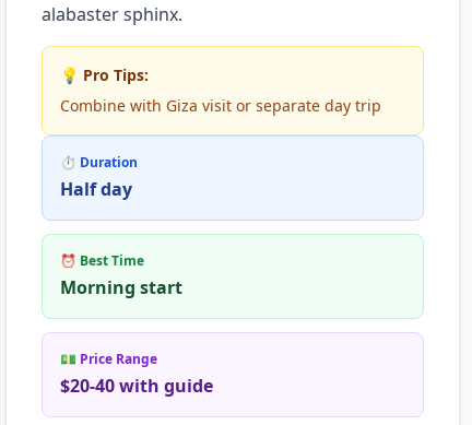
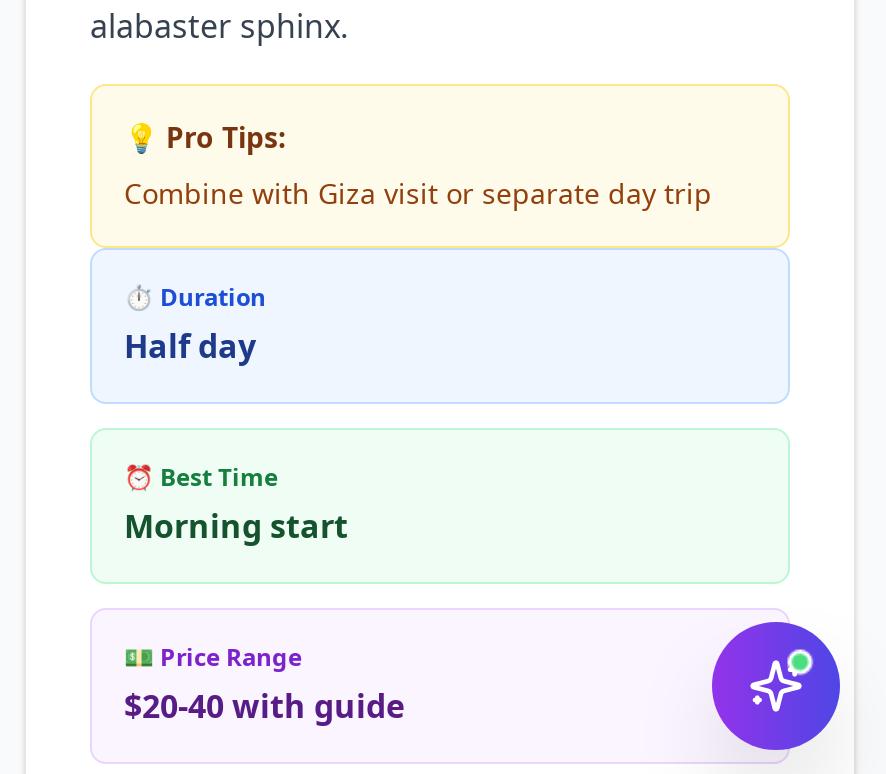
none -> [710,620,842,754] [image]

